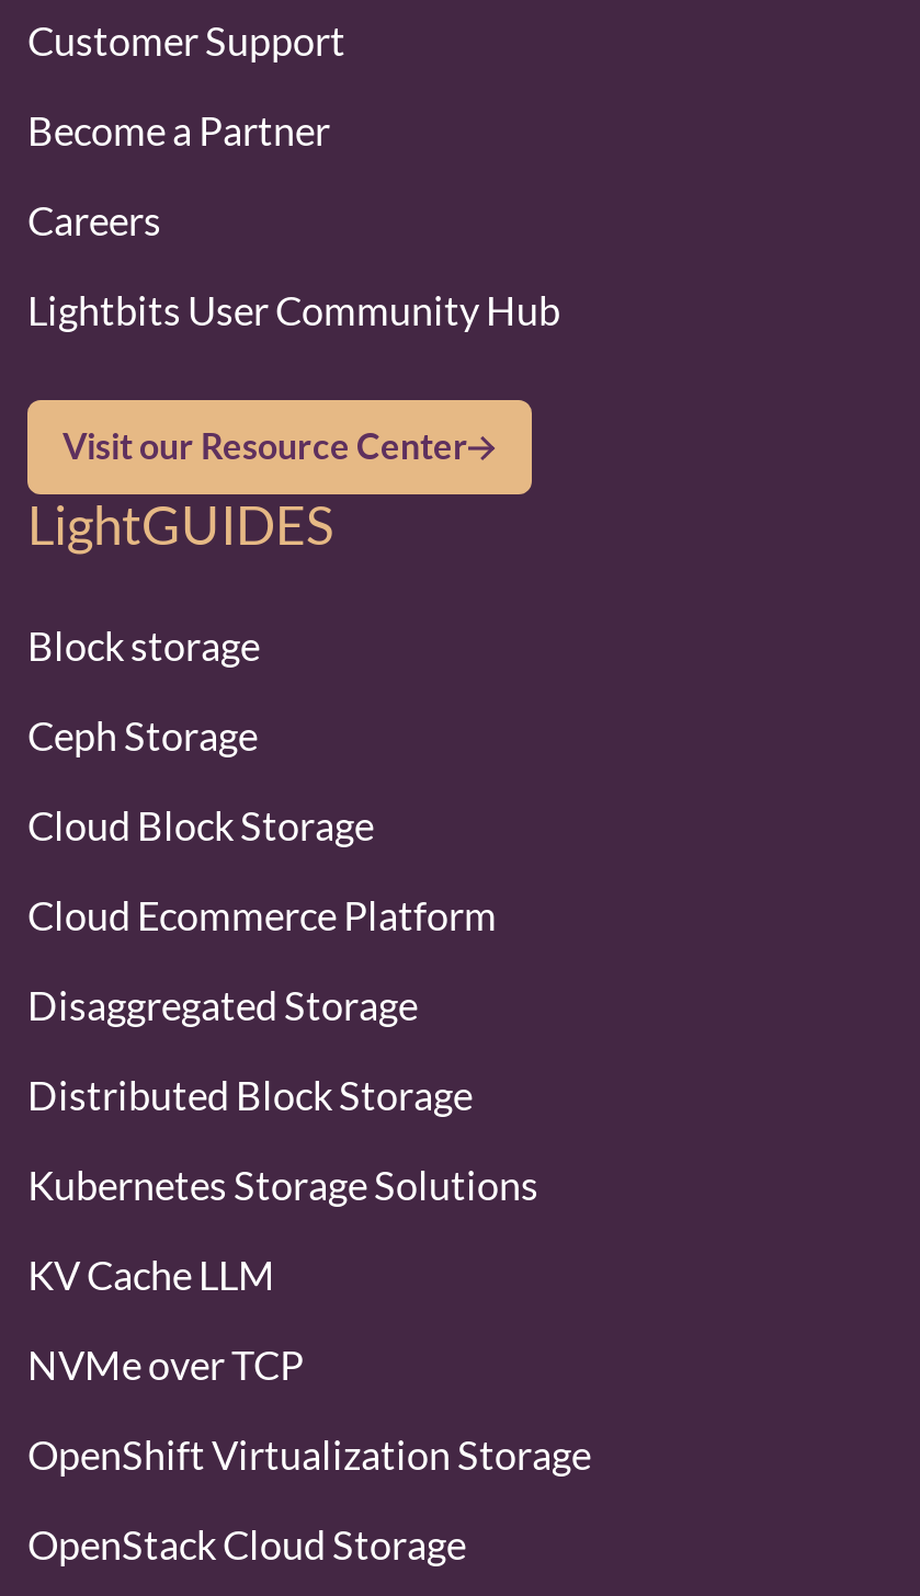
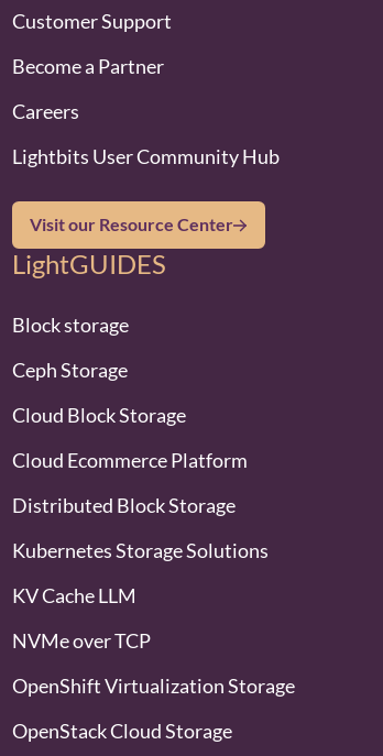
[27,983,418,1027] Disaggregated Storage -> none

